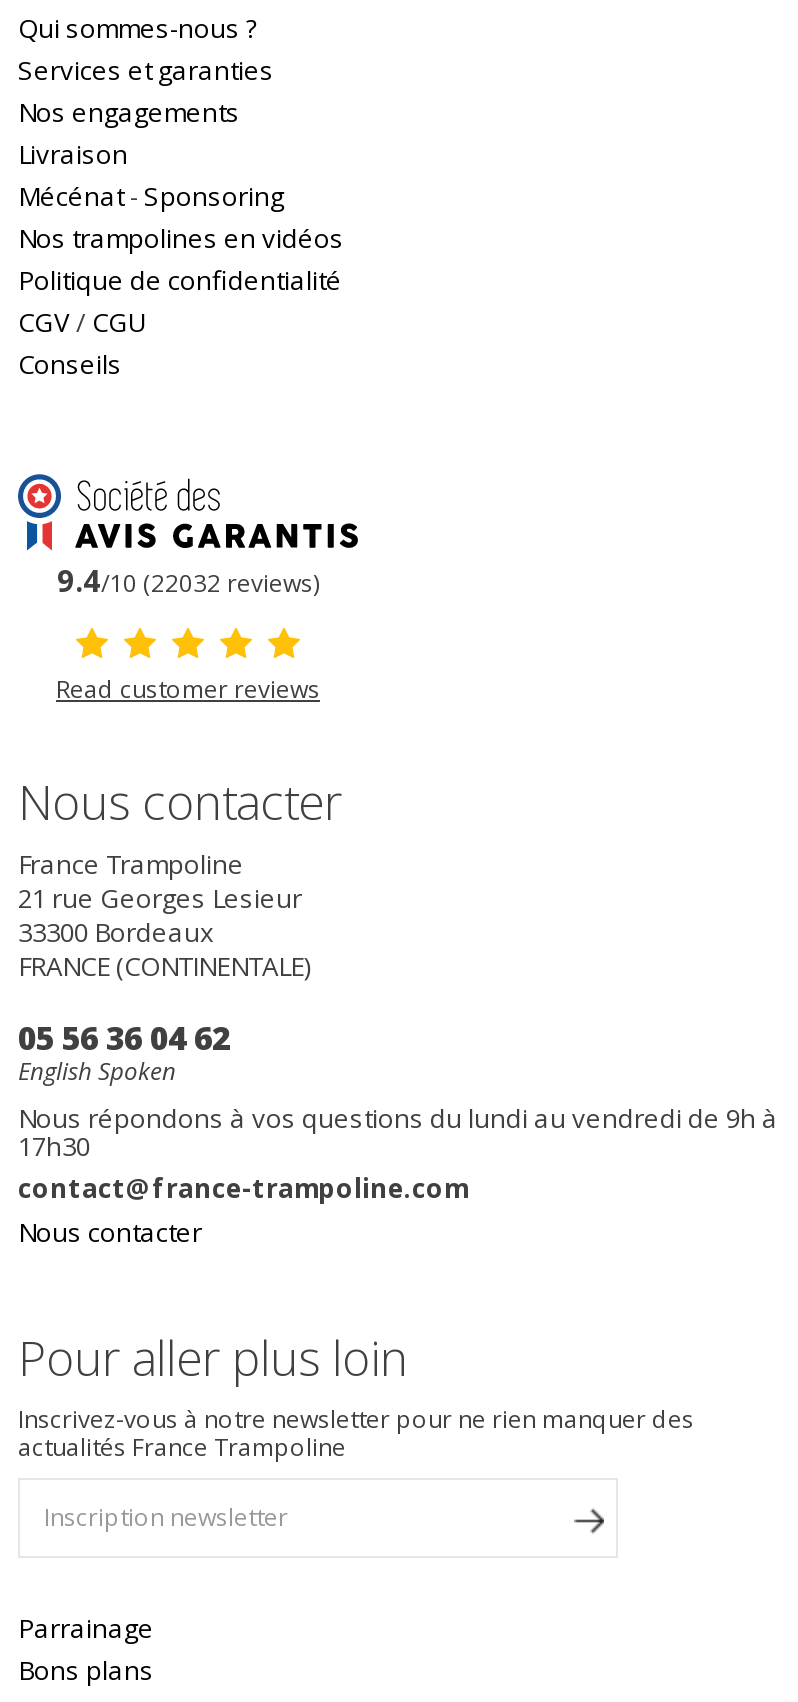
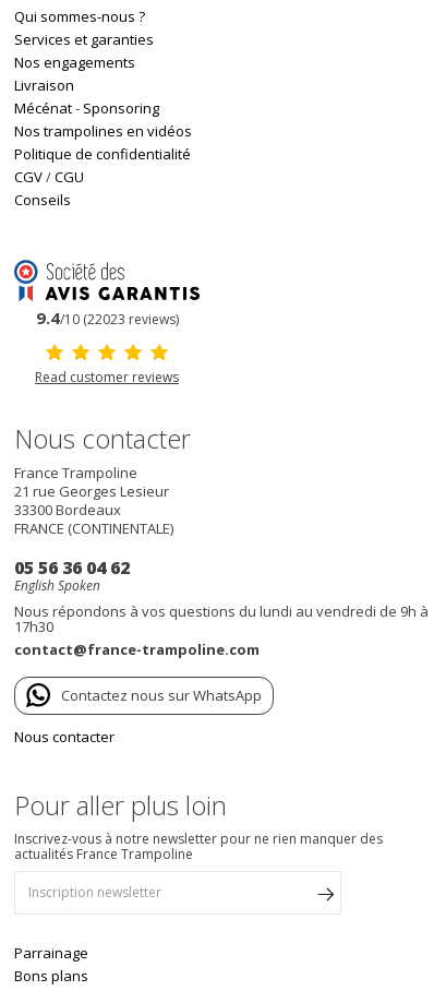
[57,560,319,600] 9.4/10 (22032 reviews) -> [35,306,178,328] 9.4/10 (22023 reviews)
none -> [61,685,262,705] Contactez nous sur WhatsApp

